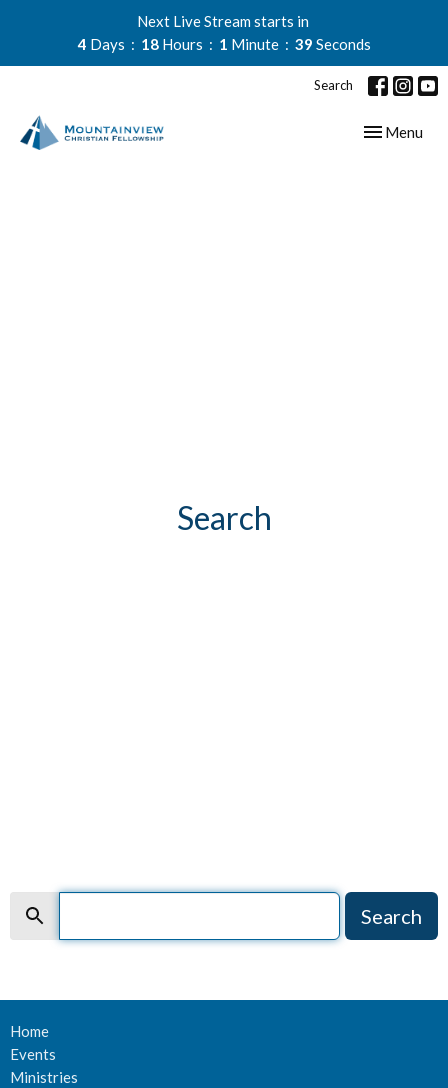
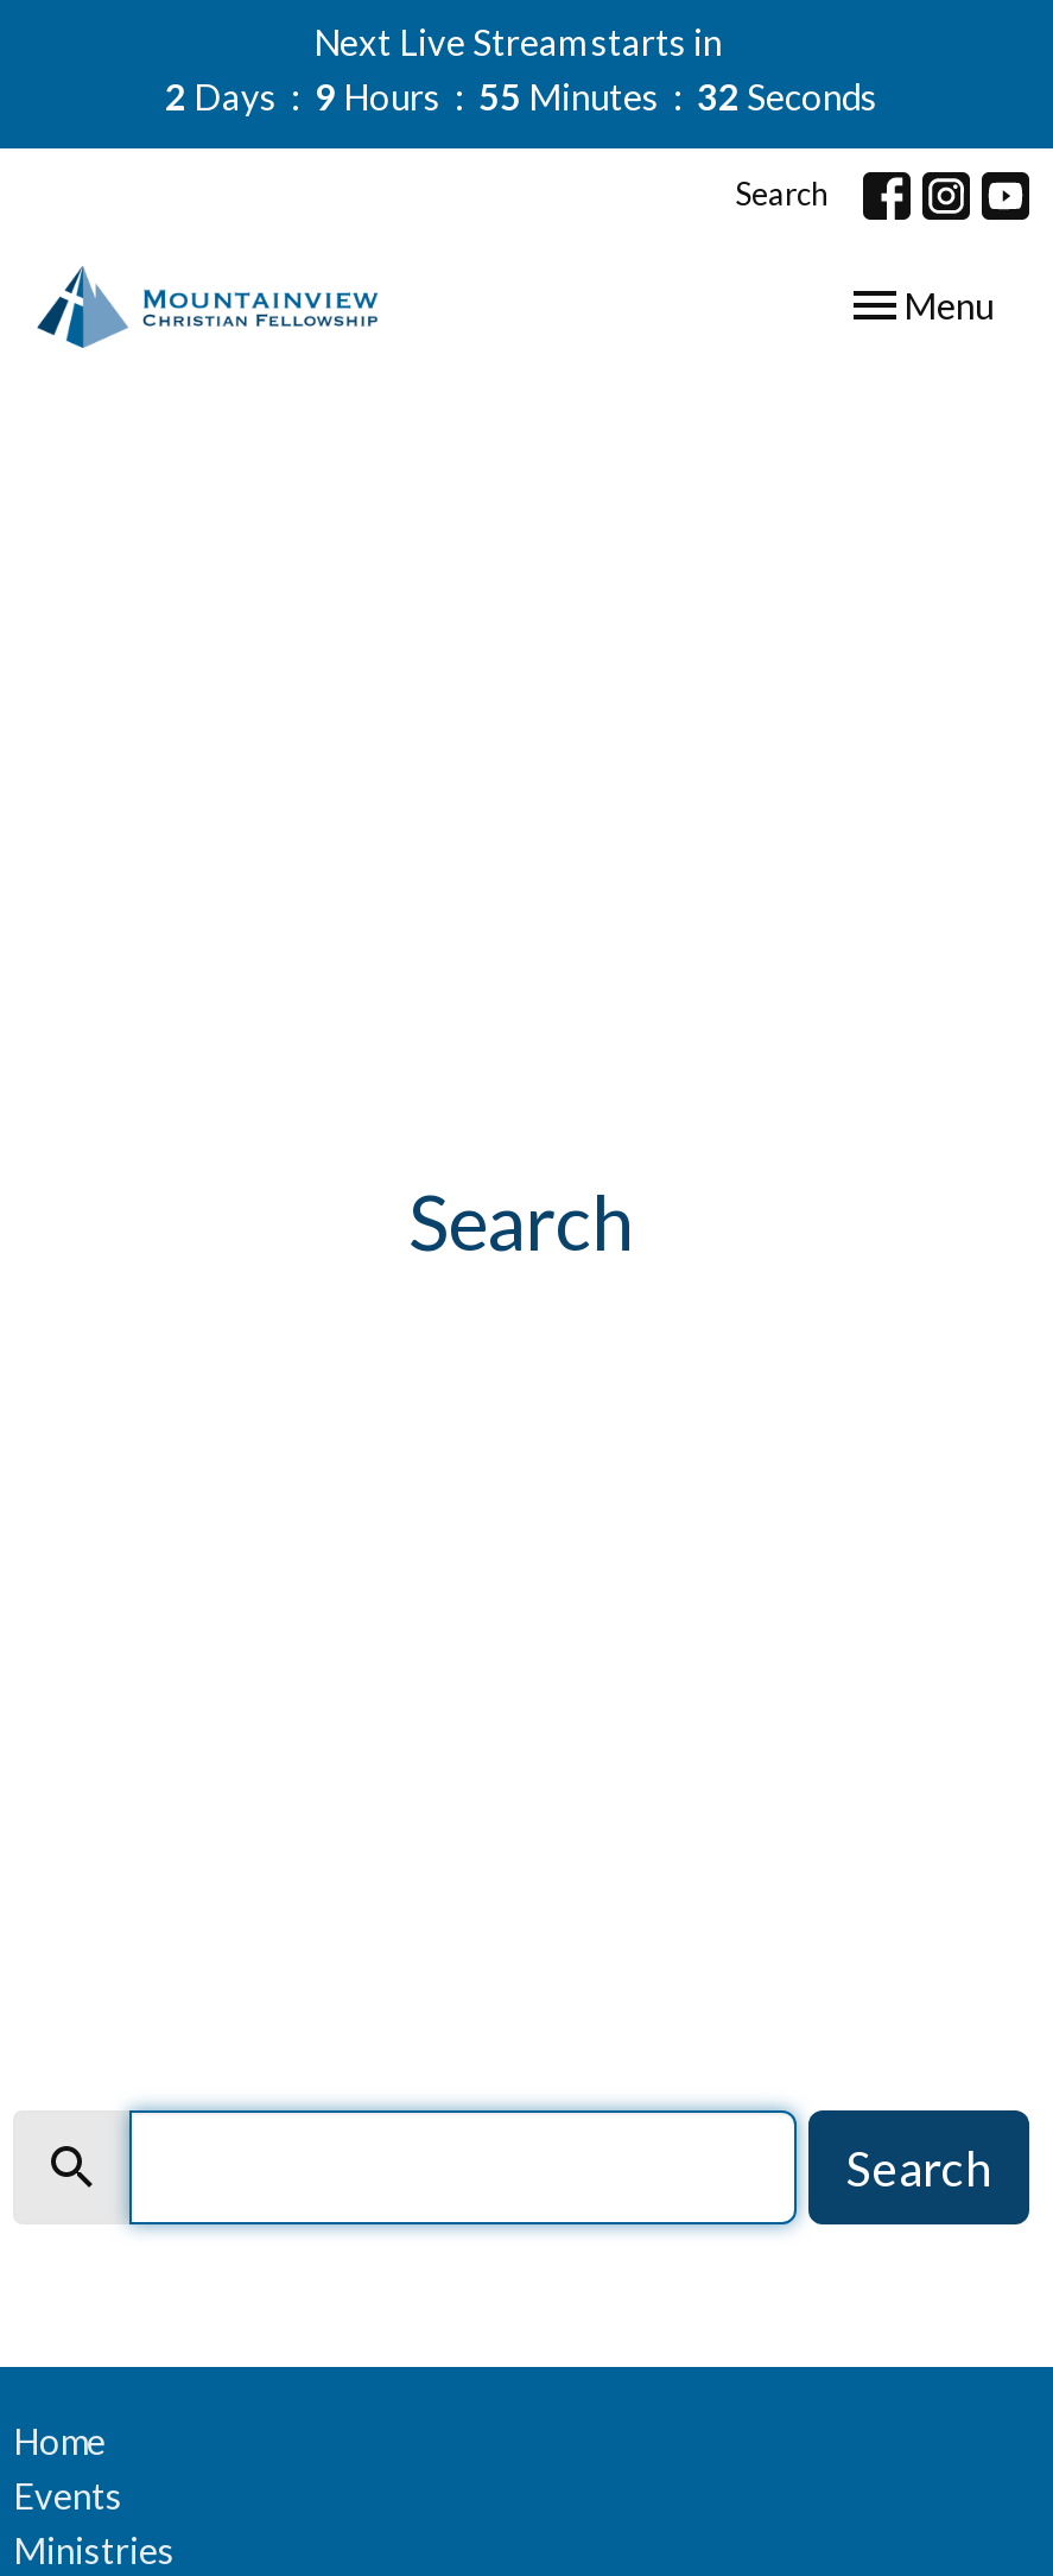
[77,35,370,53] 4 Days | 18 Hours | 1 Minute | 39 Seconds -> [165,75,877,118] 2 Days | 9 Hours | 55 Minutes | 32 Seconds

